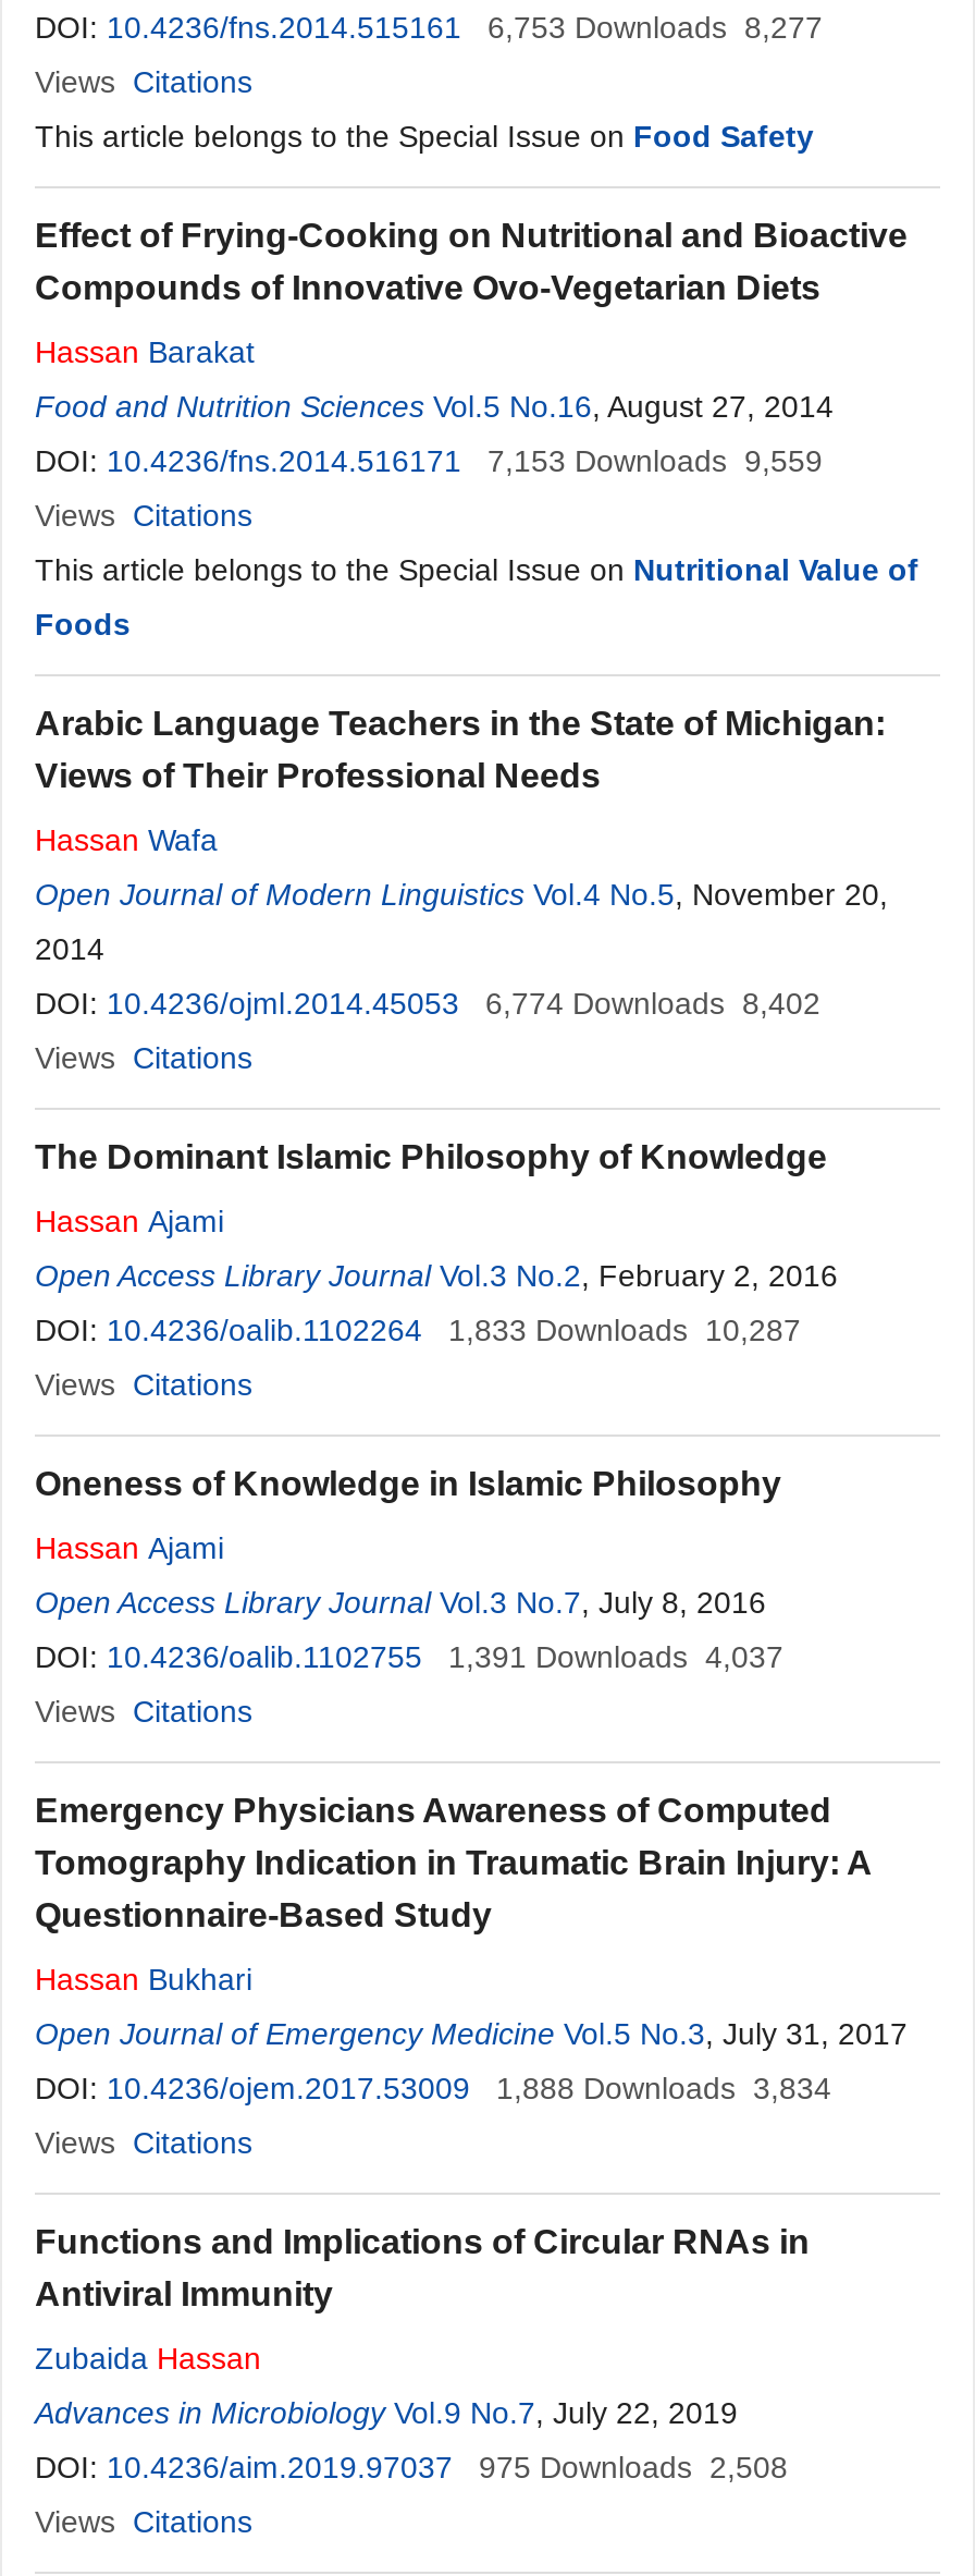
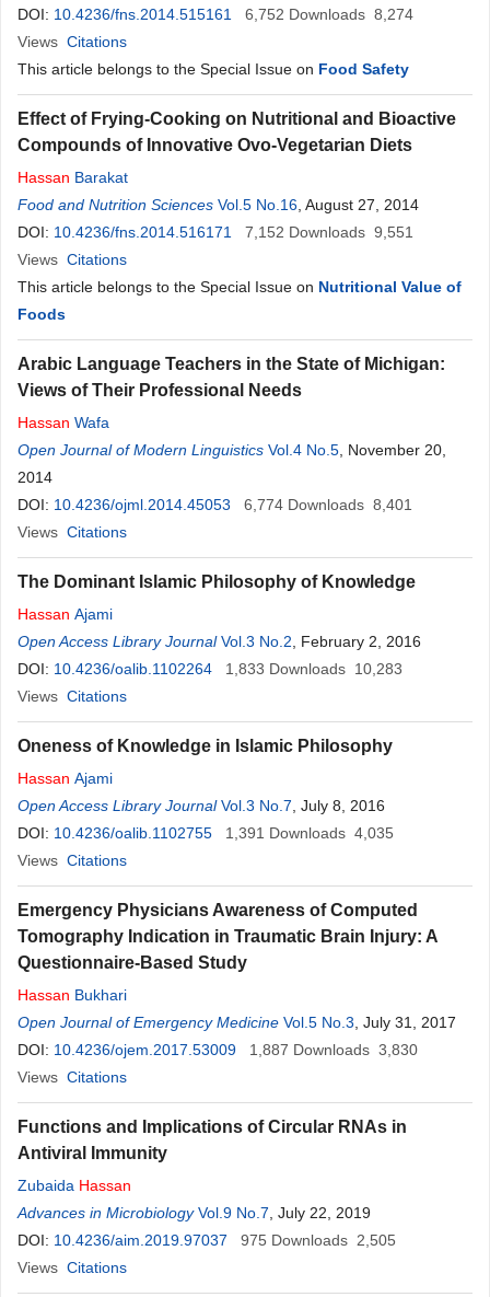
[35,10,823,45] DOI: 10.4236/fns.2014.515161 6,753 Downloads 8,277 -> [17,5,413,23] DOI: 10.4236/fns.2014.515161 6,752 Downloads 8,274
[35,443,823,478] DOI: 10.4236/fns.2014.516171 7,153 Downloads 9,559 -> [17,223,413,241] DOI: 10.4236/fns.2014.516171 7,152 Downloads 9,551
[35,986,820,1021] DOI: 10.4236/ojml.2014.45053 6,774 Downloads 8,402 -> [17,496,412,513] DOI: 10.4236/ojml.2014.45053 6,774 Downloads 8,401
[35,1313,801,1347] DOI: 10.4236/oalib.1102264 1,833 Downloads 10,287 -> [17,660,402,678] DOI: 10.4236/oalib.1102264 1,833 Downloads 10,283
[35,1639,783,1674] DOI: 10.4236/oalib.1102755 1,391 Downloads 4,037 -> [17,824,394,842] DOI: 10.4236/oalib.1102755 1,391 Downloads 4,035
[35,2071,831,2105] DOI: 10.4236/ojem.2017.53009 1,888 Downloads 3,834 -> [17,1041,418,1058] DOI: 10.4236/ojem.2017.53009 1,887 Downloads 3,830
[35,2450,788,2485] DOI: 10.4236/aim.2019.97037 975 Downloads 2,508 -> [17,1231,396,1249] DOI: 10.4236/aim.2019.97037 975 Downloads 2,505

